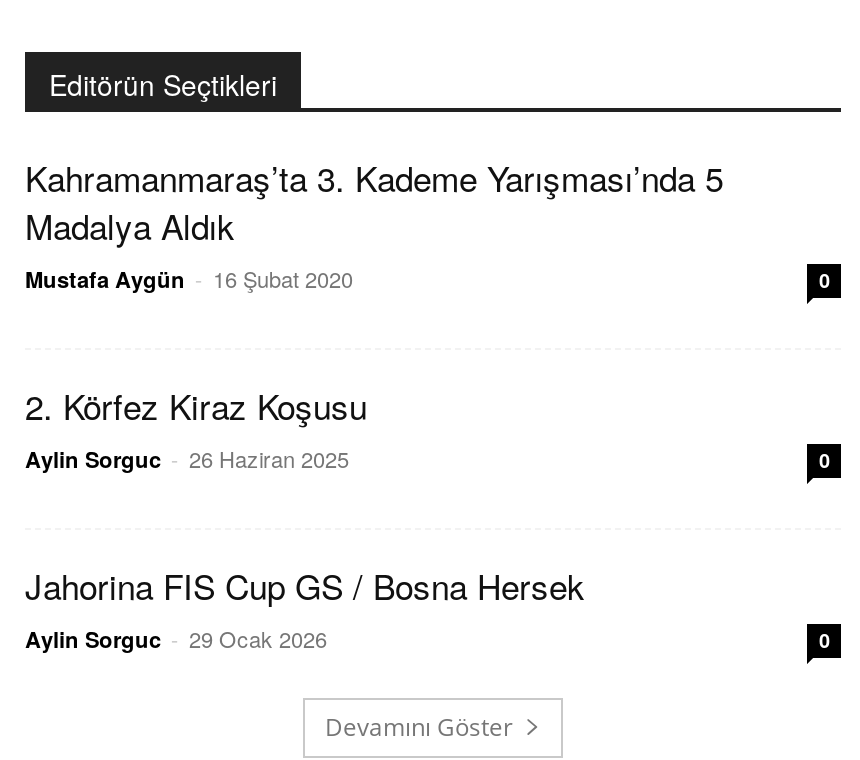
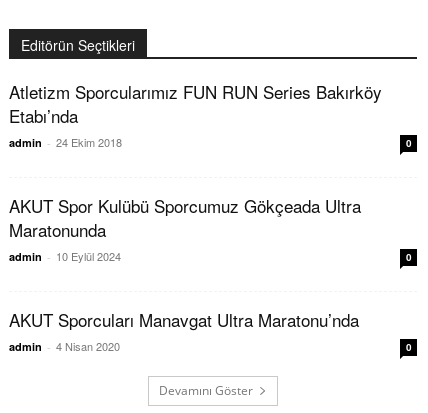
[25,151,723,293] Kahramanmaraş’ta 3. Kademe Yarışması’nda 5 | Madalya Aldık | Mustafa Aygün - 16 Şubat 2020 -> [9,79,382,150] Atletizm Sporcularımız FUN RUN Series Bakırköy | Etabı’nda | admin - 24 Ekim 2018
[25,379,367,473] 2. Körfez Kiraz Koşusu | Aylin Sorguc - 26 Haziran 2025 -> [9,193,361,264] AKUT Spor Kulübü Sporcumuz Gökçeada Ultra | Maratonunda | admin - 10 Eylül 2024
[25,559,585,653] Jahorina FIS Cup GS / Bosna Hersek | Aylin Sorguc - 29 Ocak 2026 -> [9,307,359,354] AKUT Sporcuları Manavgat Ultra Maratonu’nda | admin - 4 Nisan 2020

